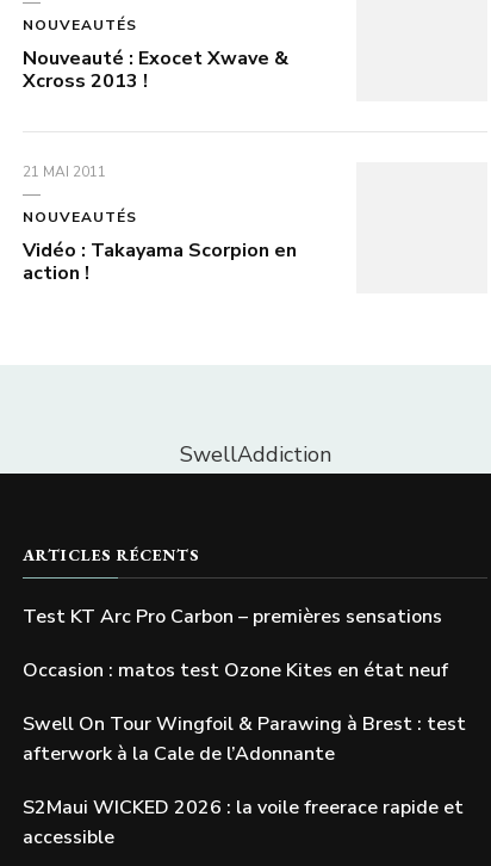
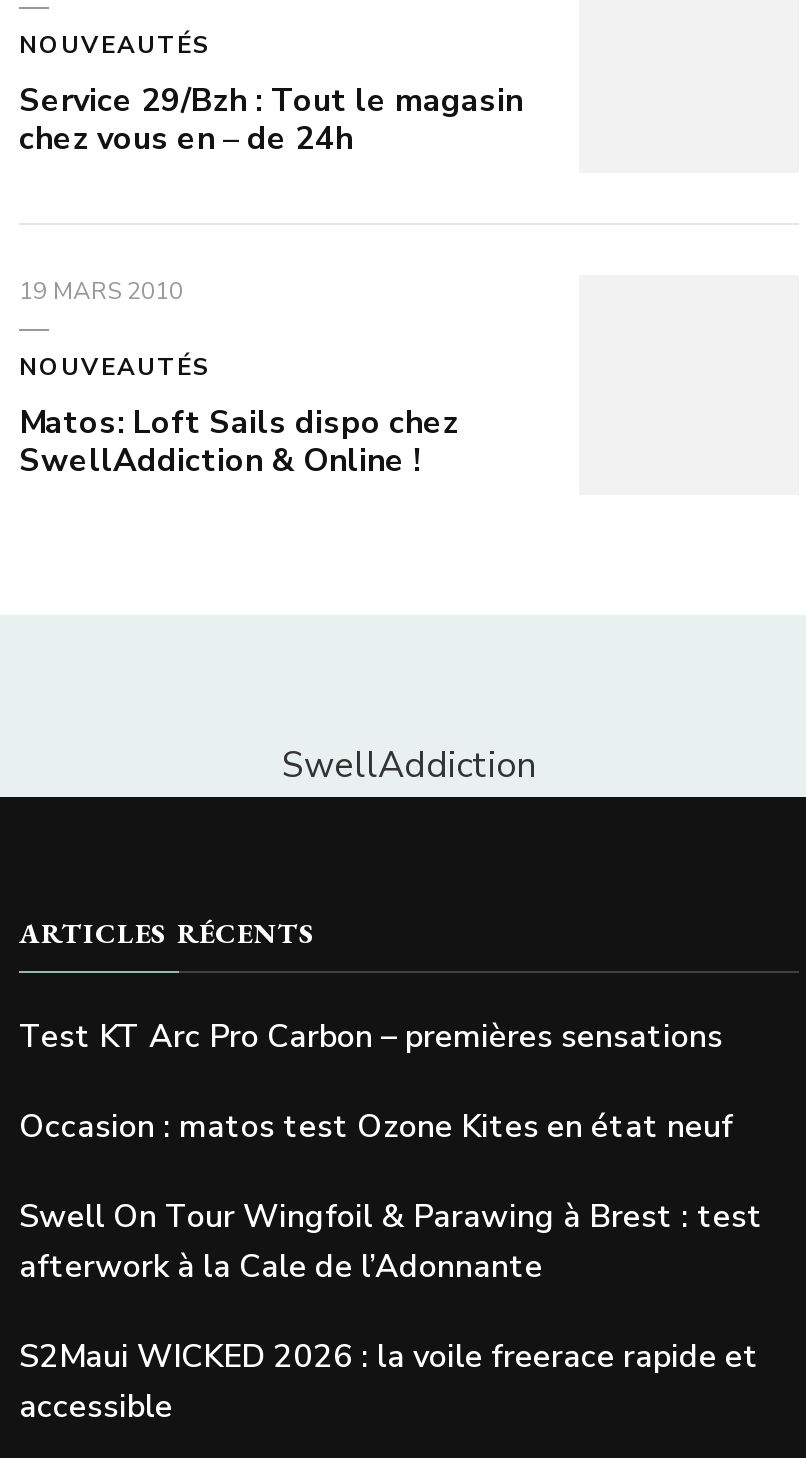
[23,45,288,94] Nouveauté : Exocet Xwave & | Xcross 2013 ! -> [19,78,523,160] Service 29/Bzh : Tout le magasin | chez vous en – de 24h
[23,162,106,181] 21 MAI 2011 -> [19,274,183,306] 19 MARS 2010
[23,237,297,286] Vidéo : Takayama Scorpion en | action ! -> [19,400,459,482] Matos: Loft Sails dispo chez | SwellAddiction & Online !

